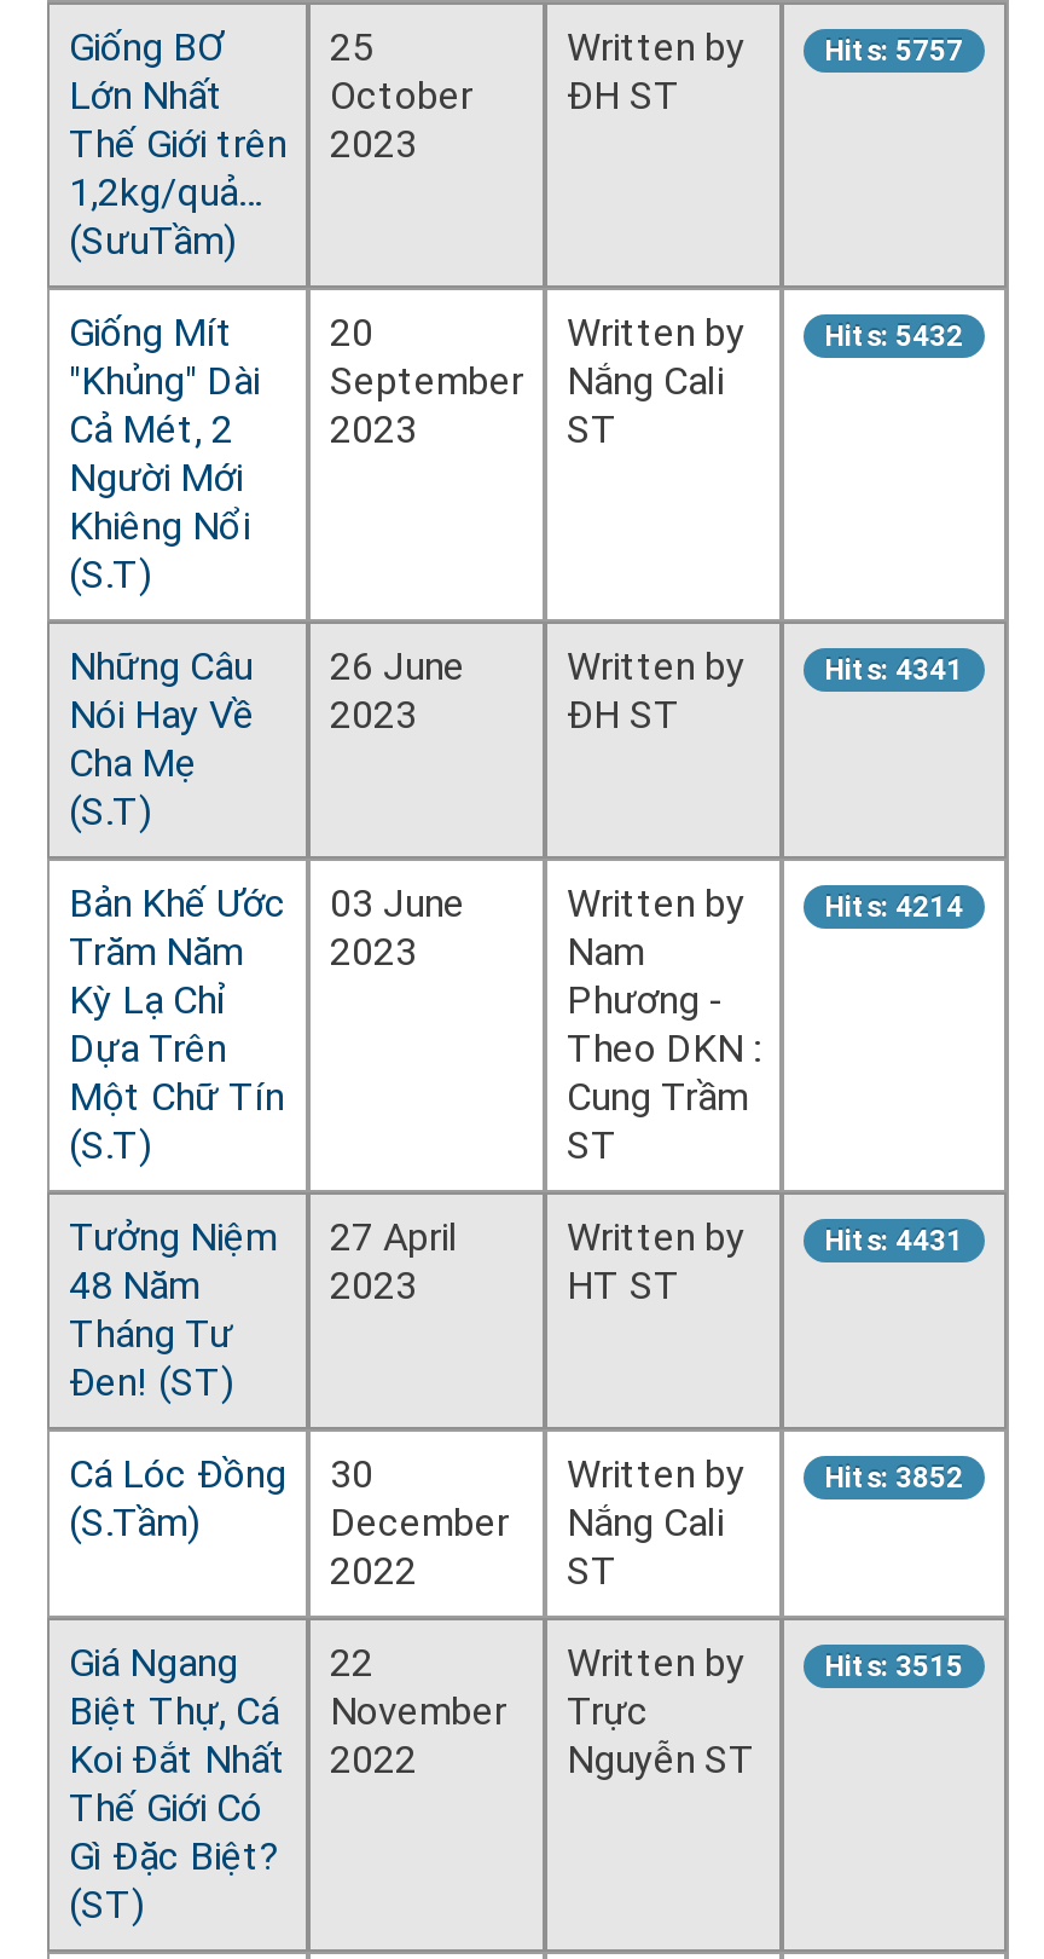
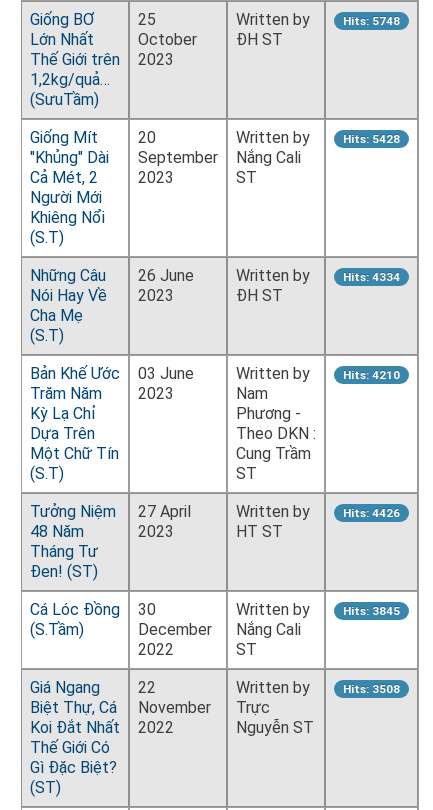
[825,33,963,67] Hits: 5757 -> [343,14,400,28] Hits: 5748
[825,319,963,352] Hits: 5432 -> [343,132,400,146] Hits: 5428
[825,652,963,686] Hits: 4341 -> [343,270,400,284] Hits: 4334
[825,889,963,923] Hits: 4214 -> [343,368,400,382] Hits: 4210
[825,1223,963,1257] Hits: 4431 -> [343,506,400,520] Hits: 4426
[825,1460,963,1494] Hits: 3852 -> [343,604,400,618] Hits: 3845
[825,1649,963,1683] Hits: 3515 -> [343,682,400,696] Hits: 3508

